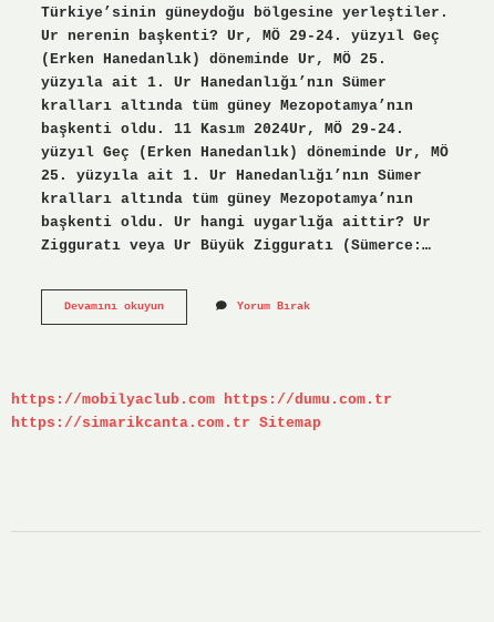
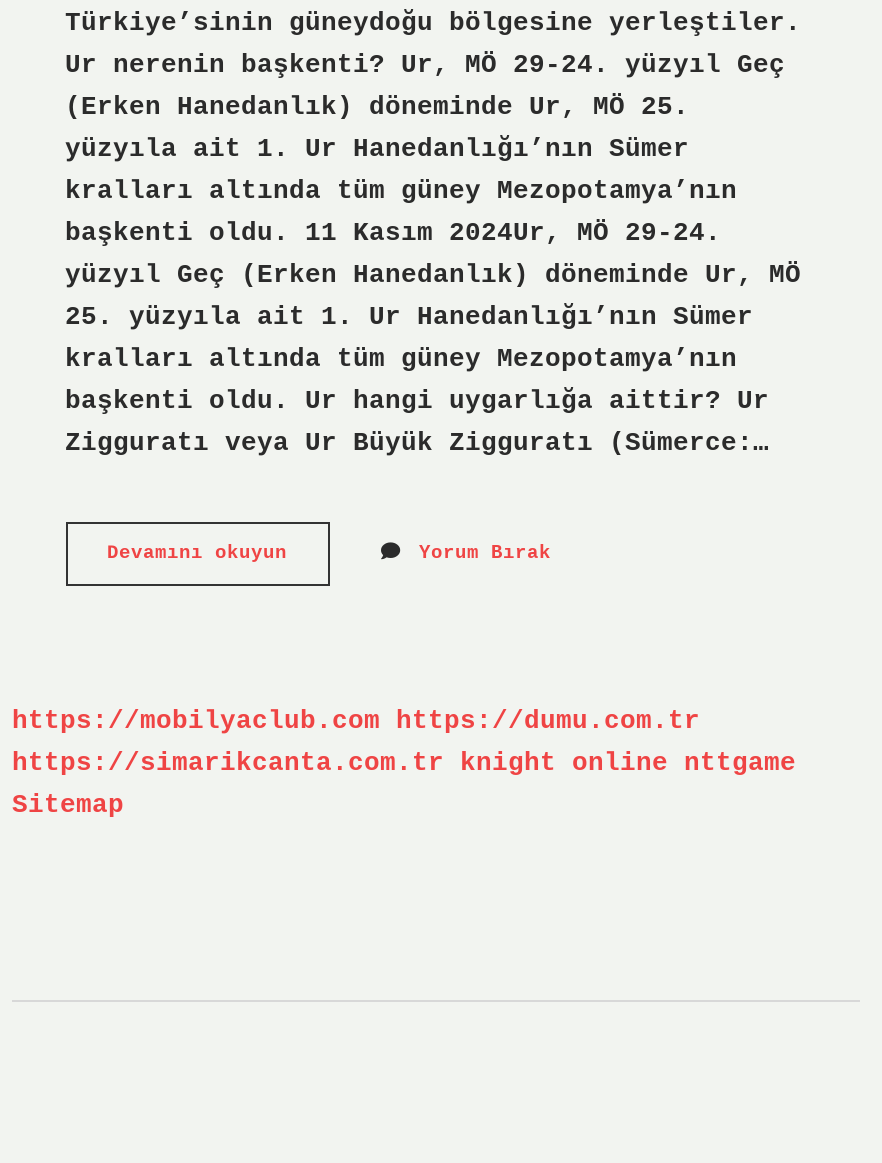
[11,415,321,432] https://simarikcanta.com.tr Sitemap -> [12,749,796,821] https://simarikcanta.com.tr knight online nttgame | Sitemap

